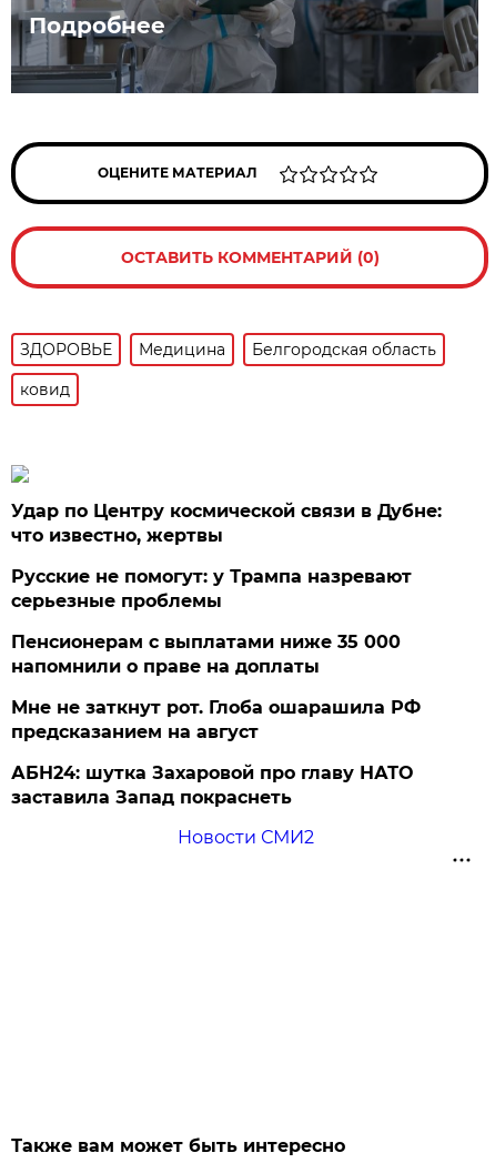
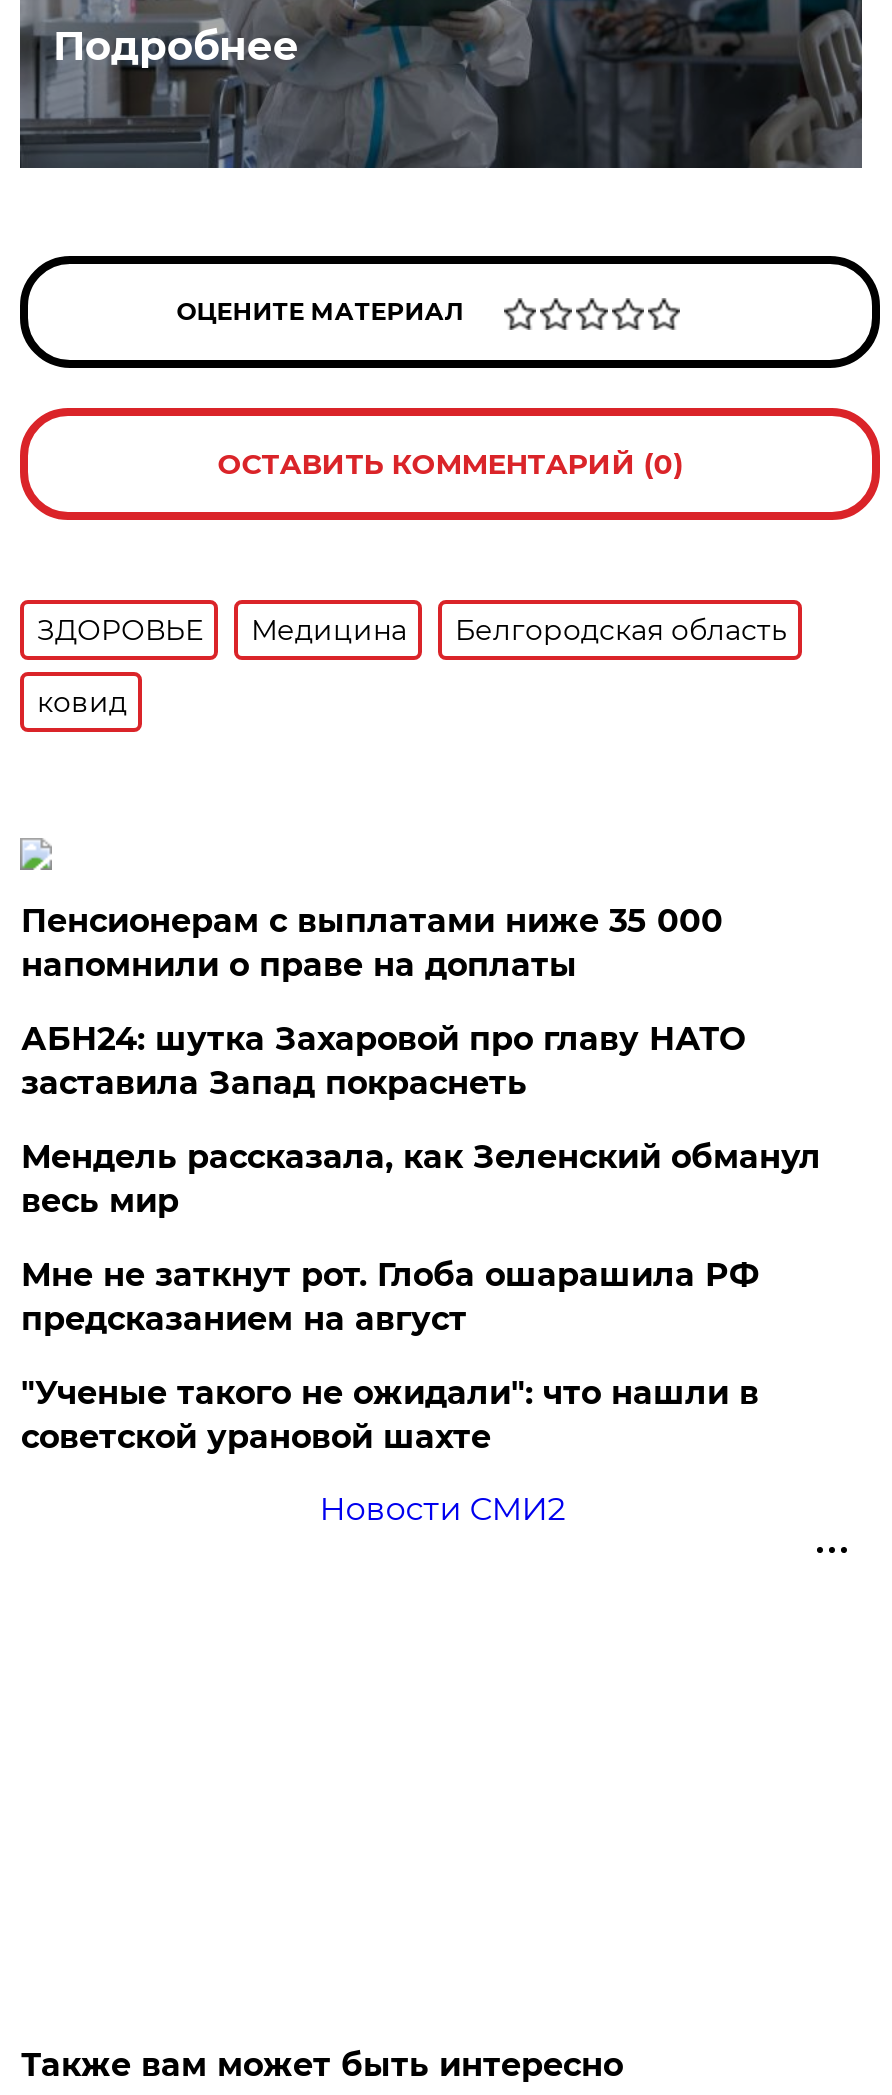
[12,500,442,611] Удар по Центру космической связи в Дубне: | что известно, жертвы | Русские не помогут: у Трампа назревают | серьезные проблемы -> none
moved [12,631,401,677] -> [21,902,723,984]: Пенсионерам с выплатами ниже 35 000 | напомнили о праве на доплаты
none -> [21,1138,821,1220] Мендель рассказала, как Зеленский обманул | весь мир
none -> [21,1374,759,1456] "Ученые такого не ожидали": что нашли в | советской урановой шахте
moved [12,762,413,808] -> [21,1020,745,1102]: АБН24: шутка Захаровой про главу НАТО | заставила Запад покраснеть

